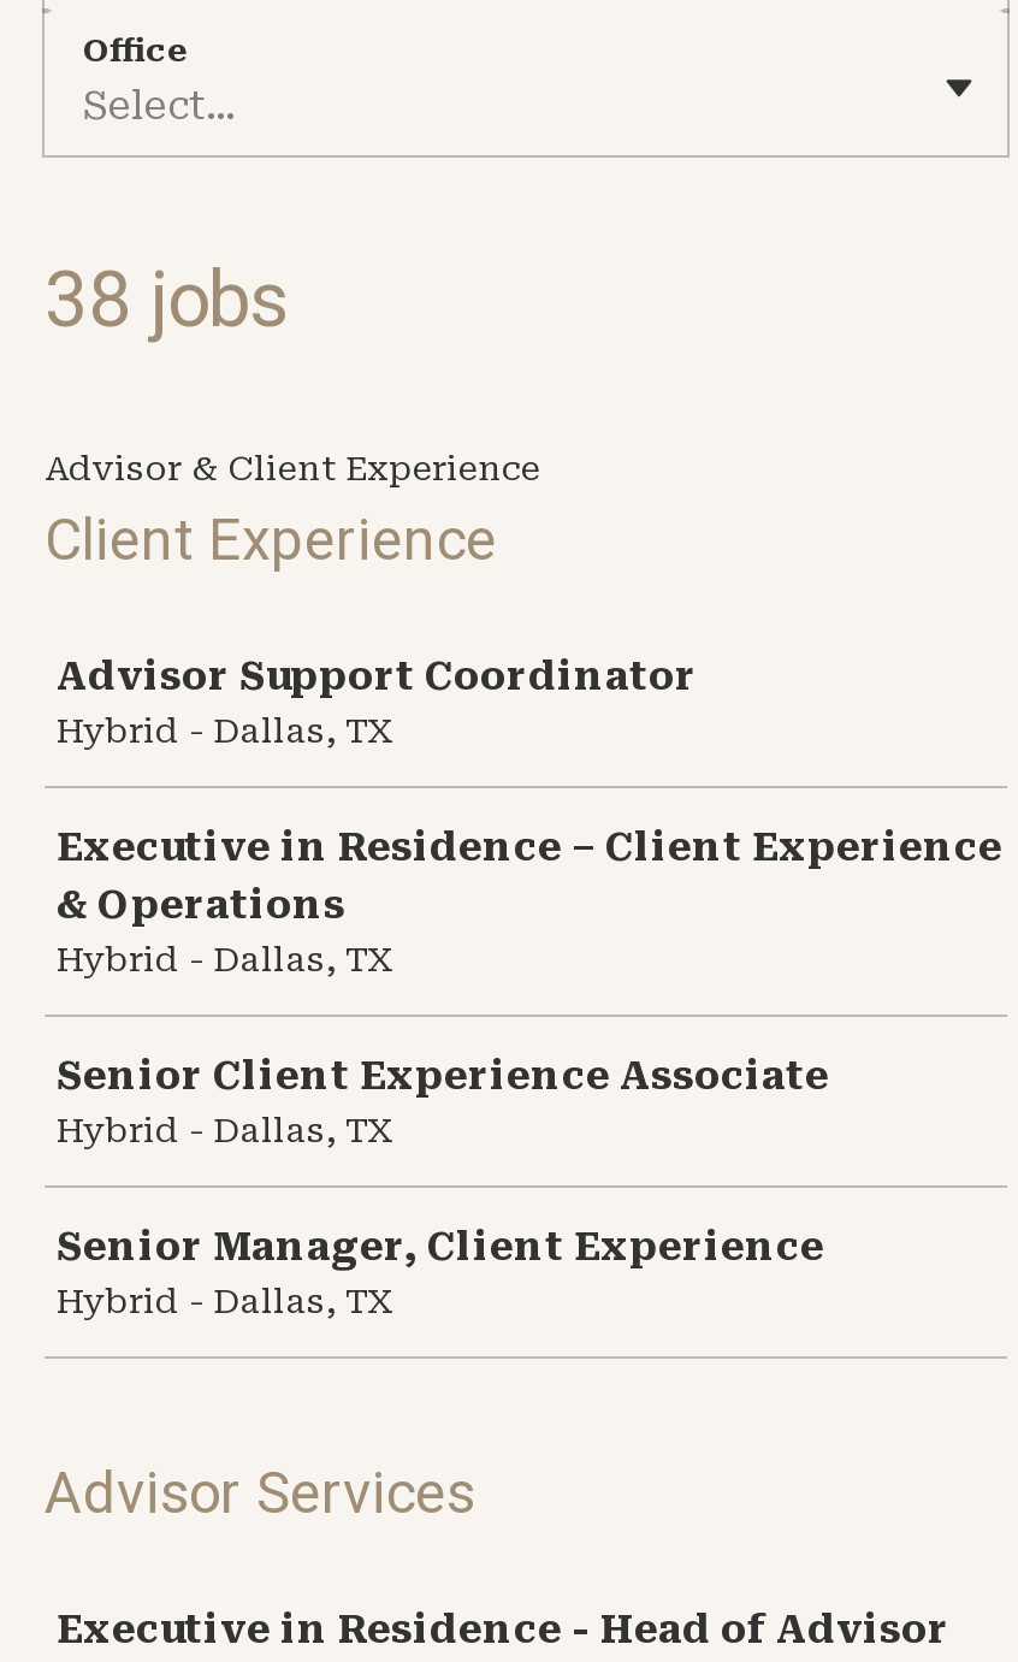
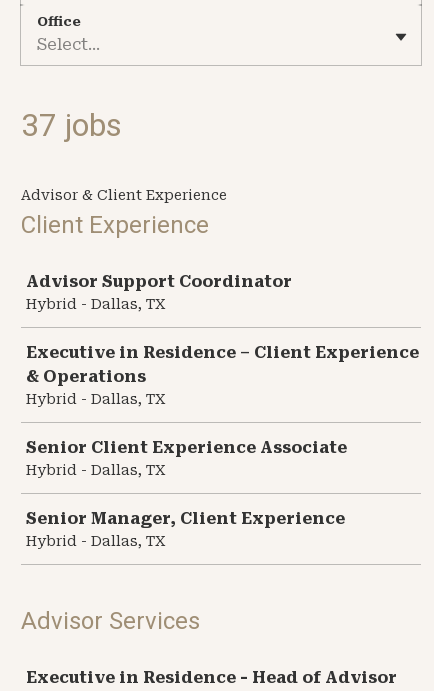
[45,254,288,345] 38 jobs -> [21,106,122,144] 37 jobs

